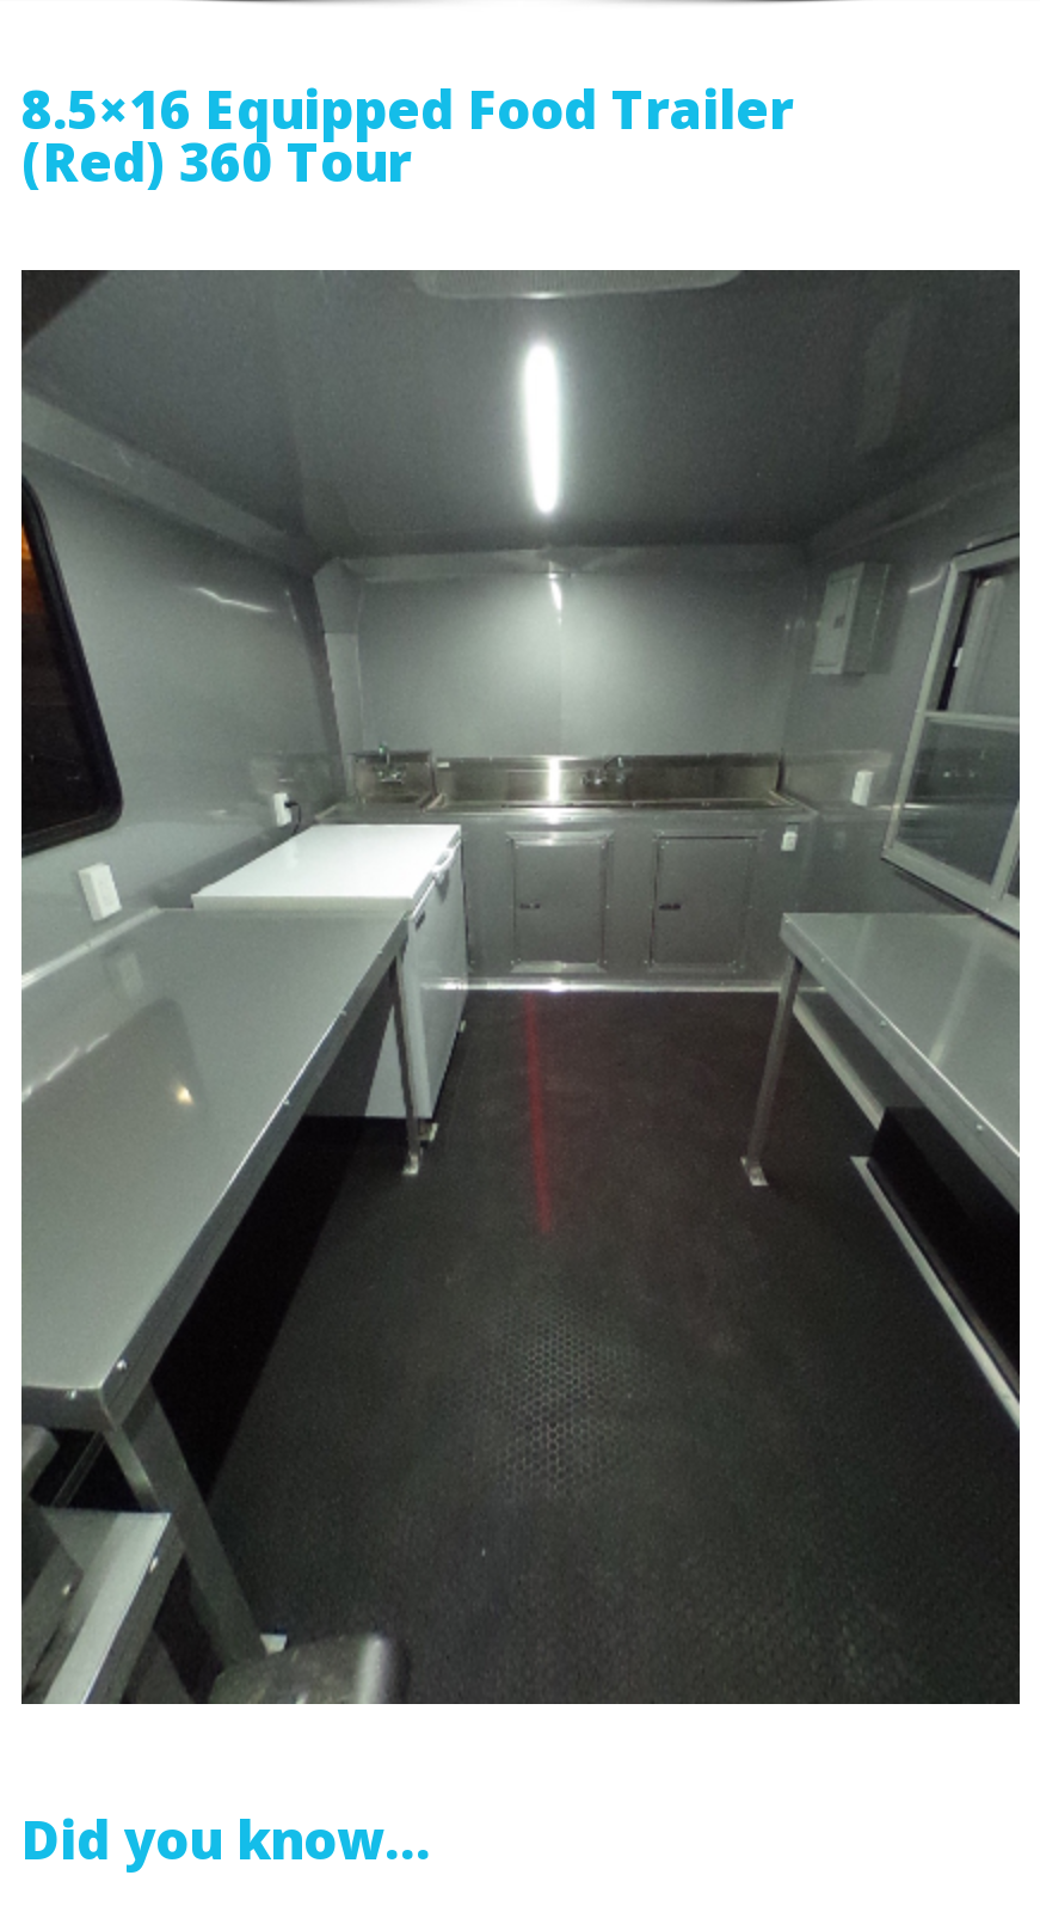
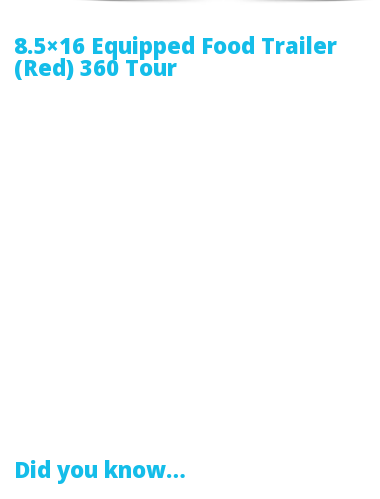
[19,268,1022,1706] [image] -> none

